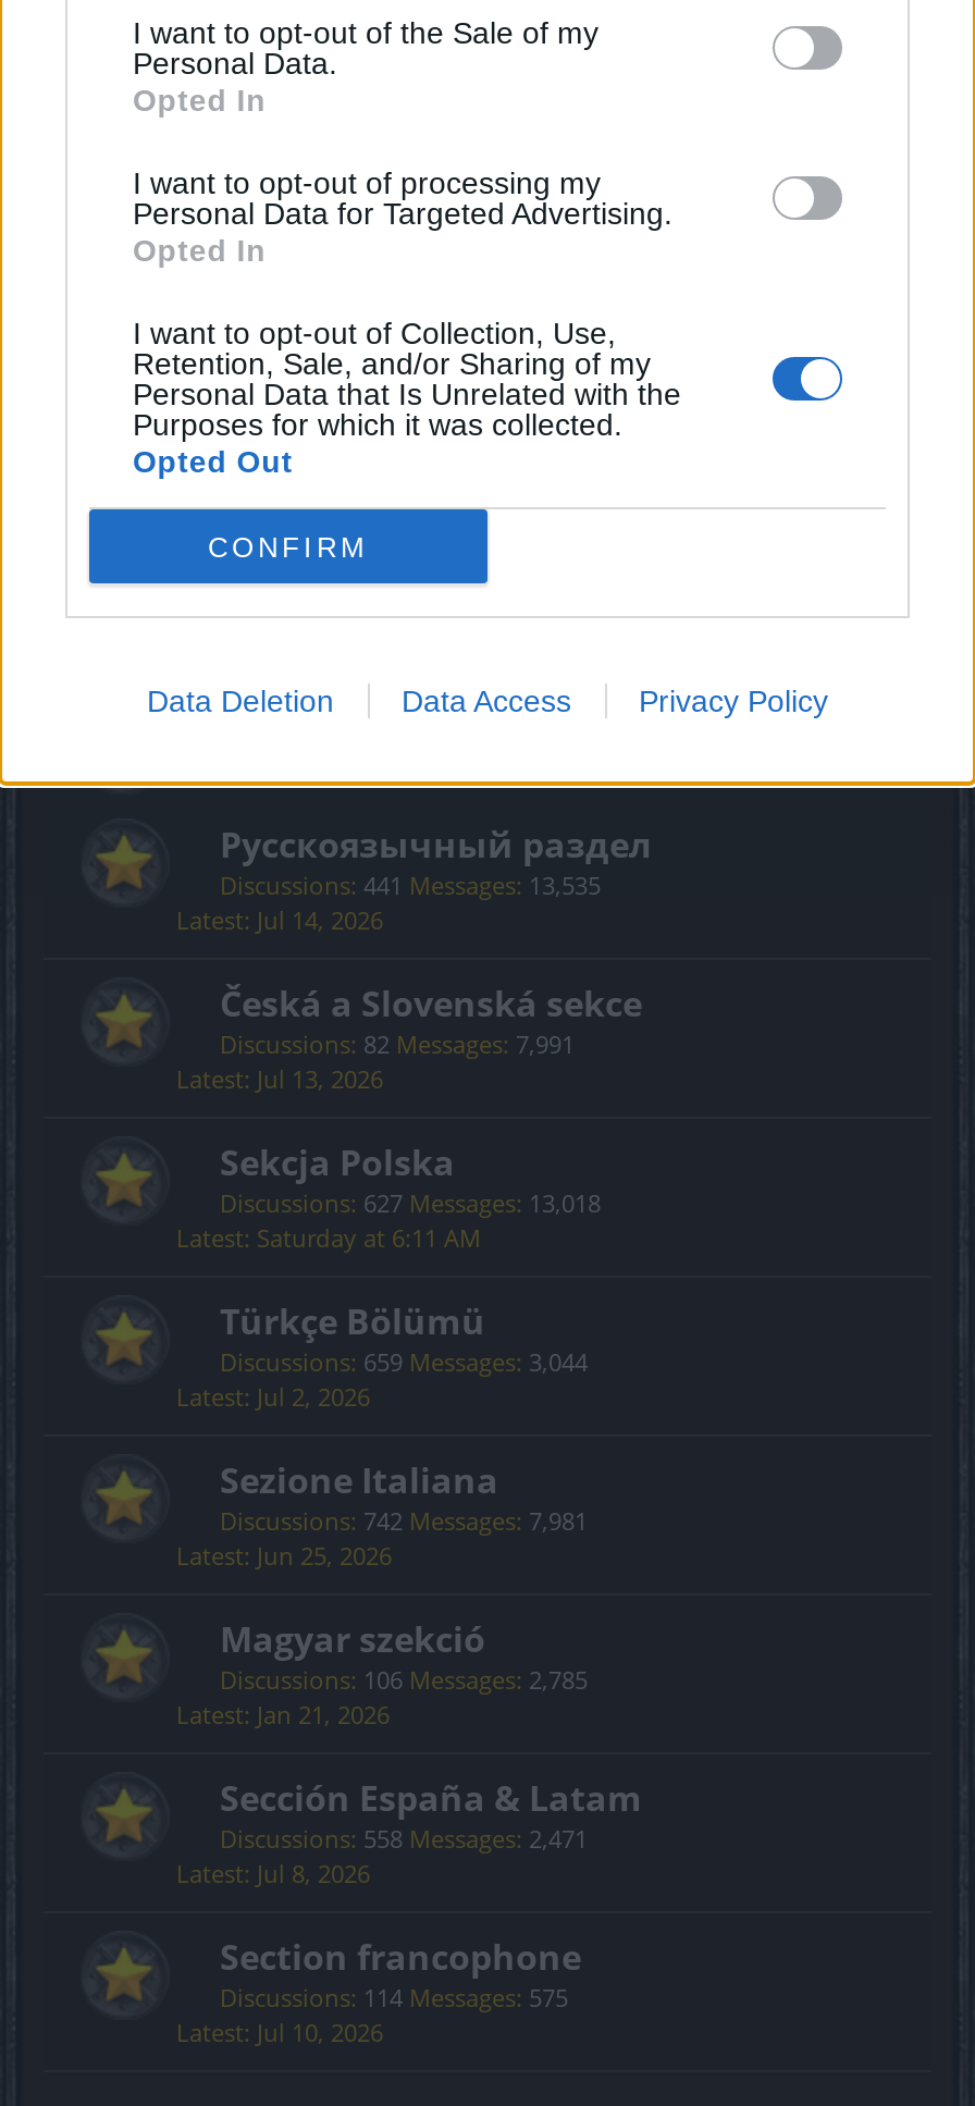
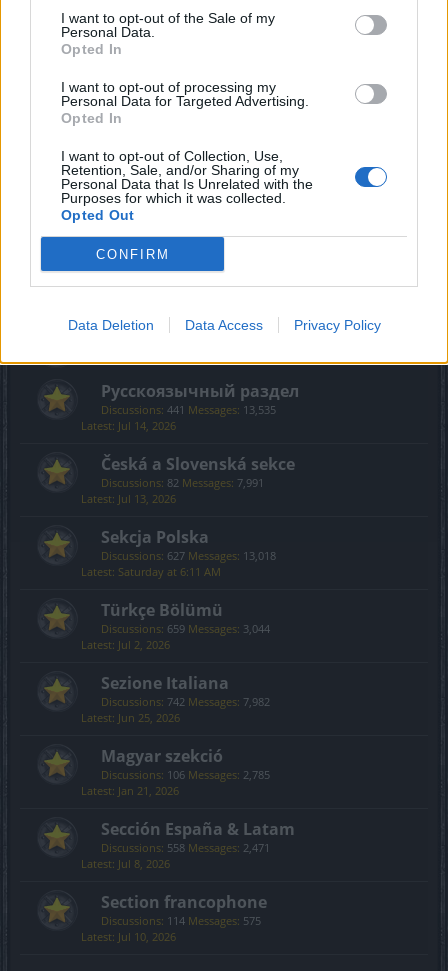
[220,1504,588,1537] Discussions: 742 Messages: 7,981 -> [101,694,270,709] Discussions: 742 Messages: 7,982

